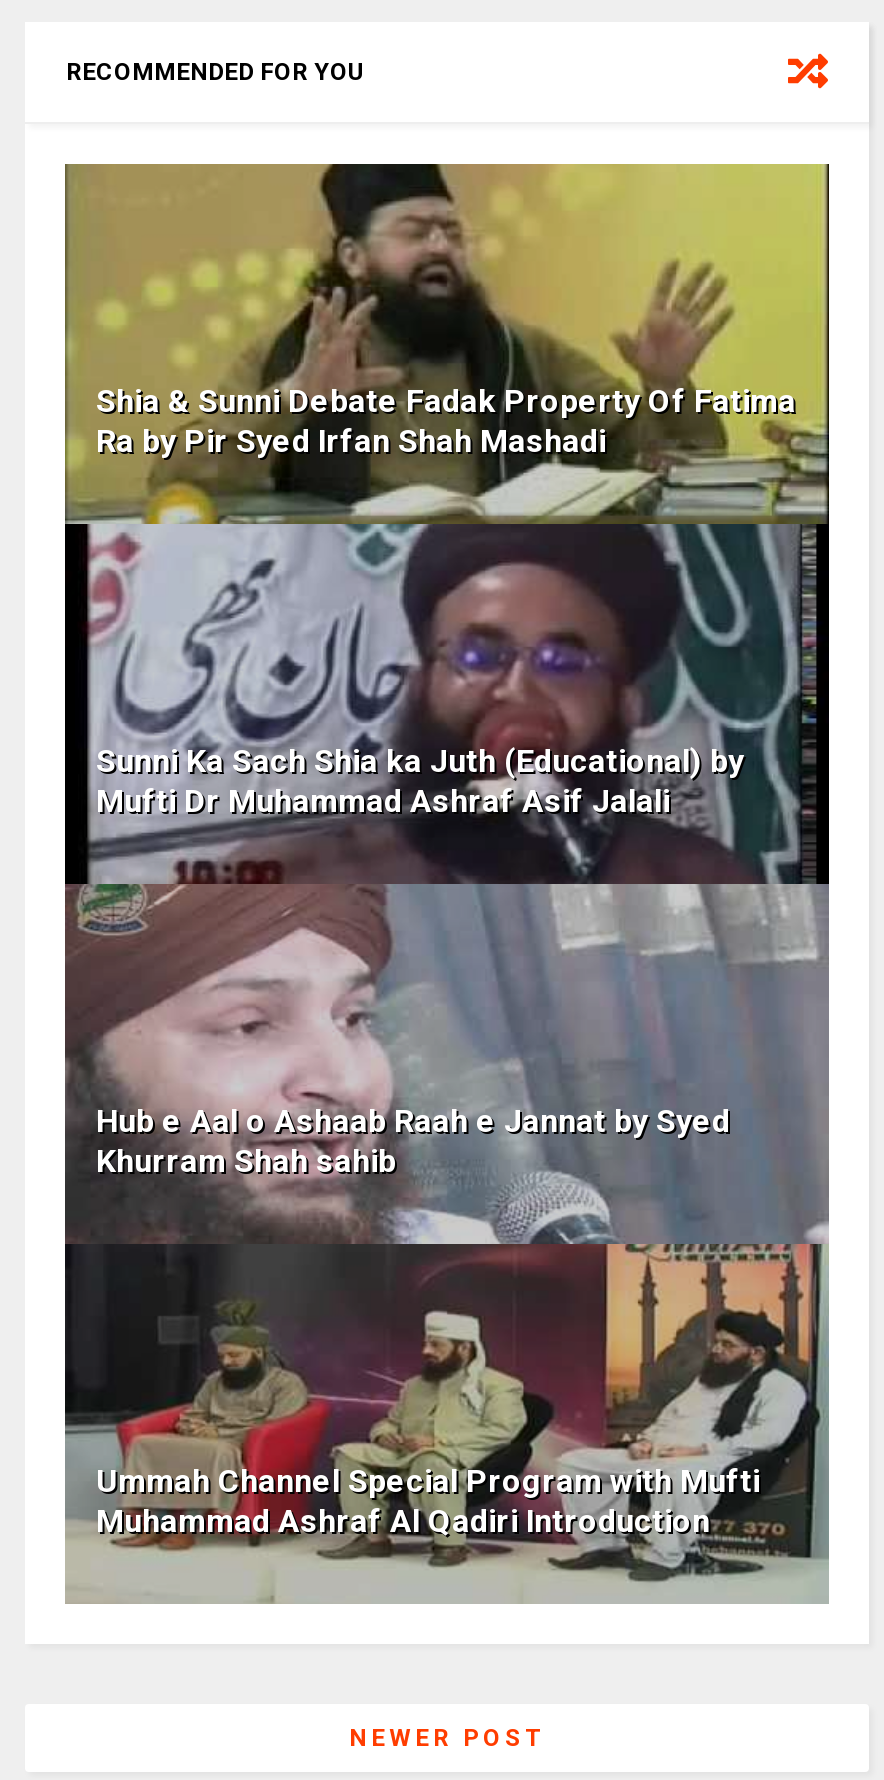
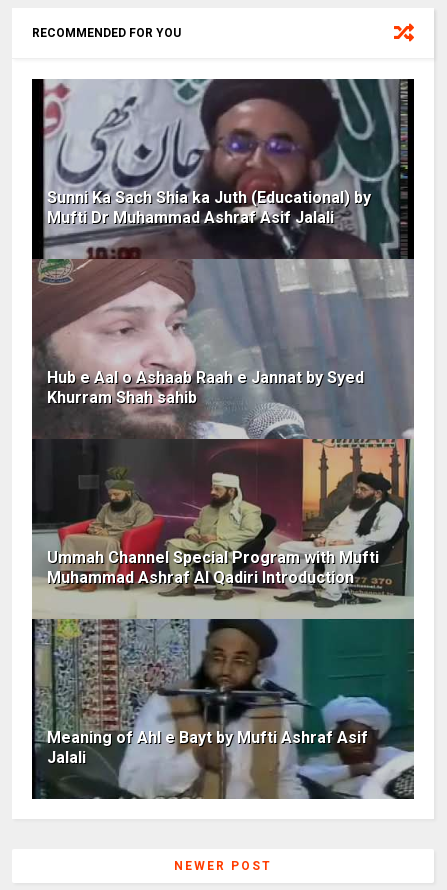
[63,162,829,526] [image] | Shia & Sunni Debate Fadak Property Of Fatima | Ra by Pir Syed Irfan Shah Mashadi -> none
moved [63,742,829,1600] -> [31,188,414,617]: [image] | Sunni Ka Sach Shia ka Juth (Educational) by | Mufti Dr Muhammad Ashraf Asif Jalali | Hub e Aal o Ashaab Raah e Jannat by Syed | Khurram Shah sahib | Ummah Channel Special Program with Mufti | Muhammad Ashraf Al Qadiri Introduction
none -> [32,618,414,799] [image] | Meaning of Ahl e Bayt by Mufti Ashraf Asif | Jalali

